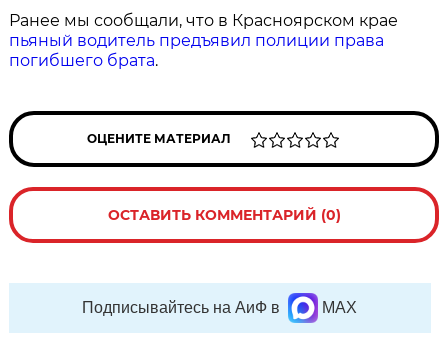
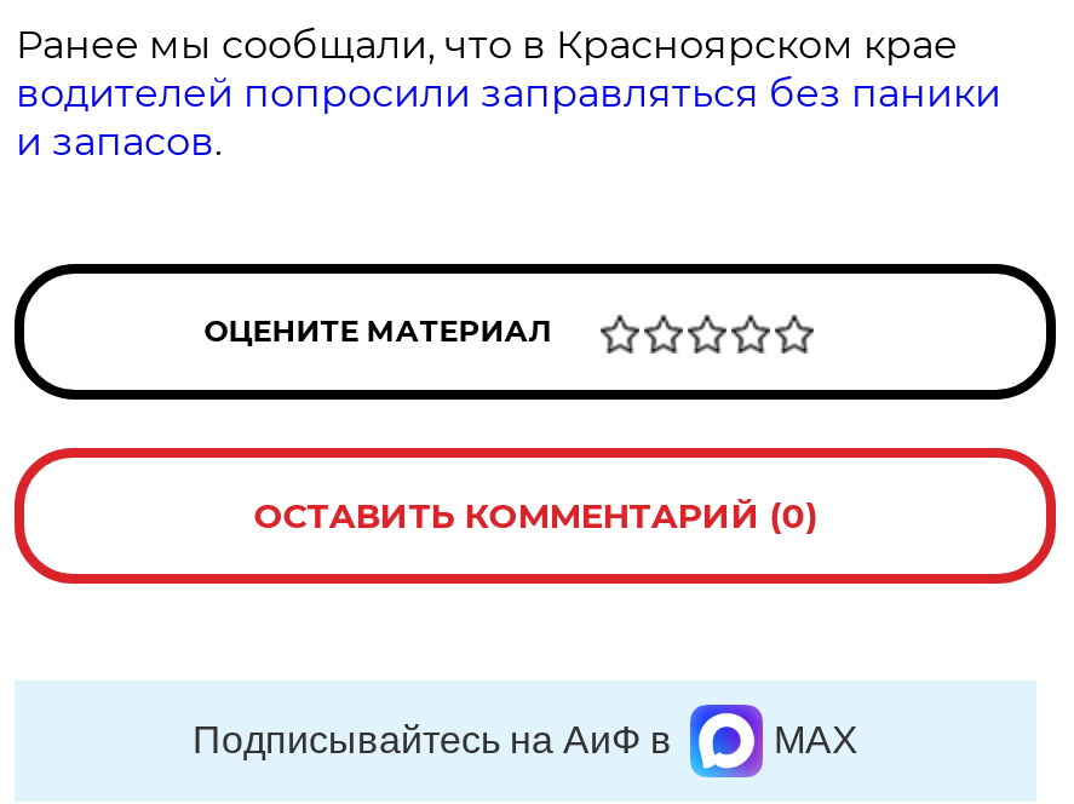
[9,31,384,70] пьяный водитель предъявил полиции права | погибшего брата. -> [15,70,1001,164] водителей попросили заправляться без паники | и запасов.

